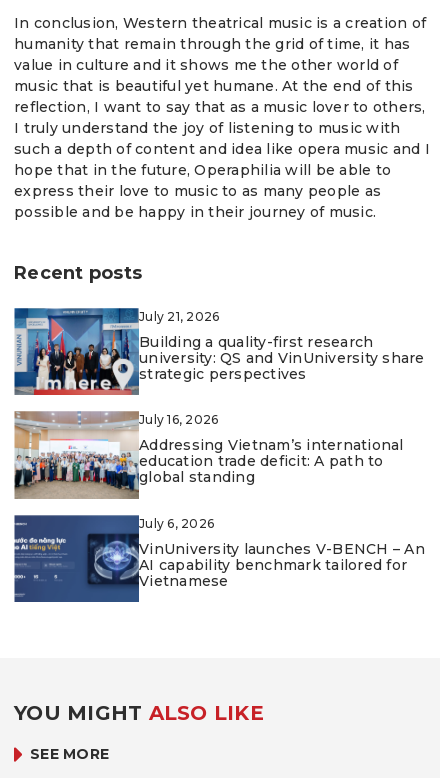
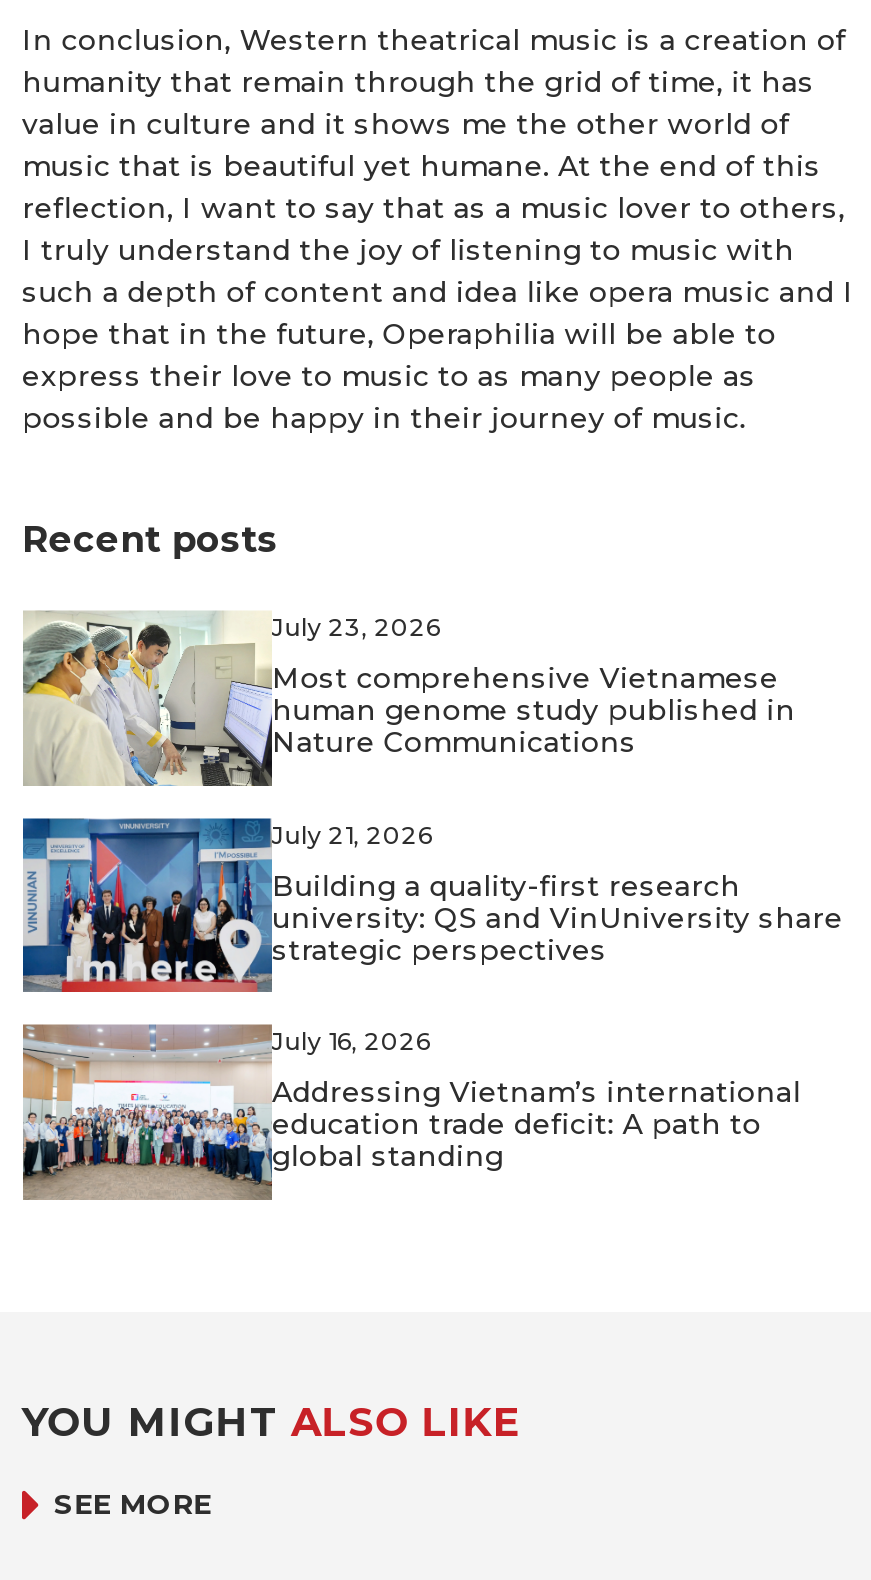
none -> [22,609,796,787] [image] | July 23, 2026 | Most comprehensive Vietnamese | human genome study published in | Nature Communications
moved [13,306,424,486] -> [20,815,843,1175]: [image] | July 21, 2026 | Building a quality-first research | ... | education trade deficit: A path to | global standing
[13,514,425,603] [image] | July 6, 2026 | VinUniversity launches V-BENCH – An | AI capability benchmark tailored for | Vietnamese -> none

